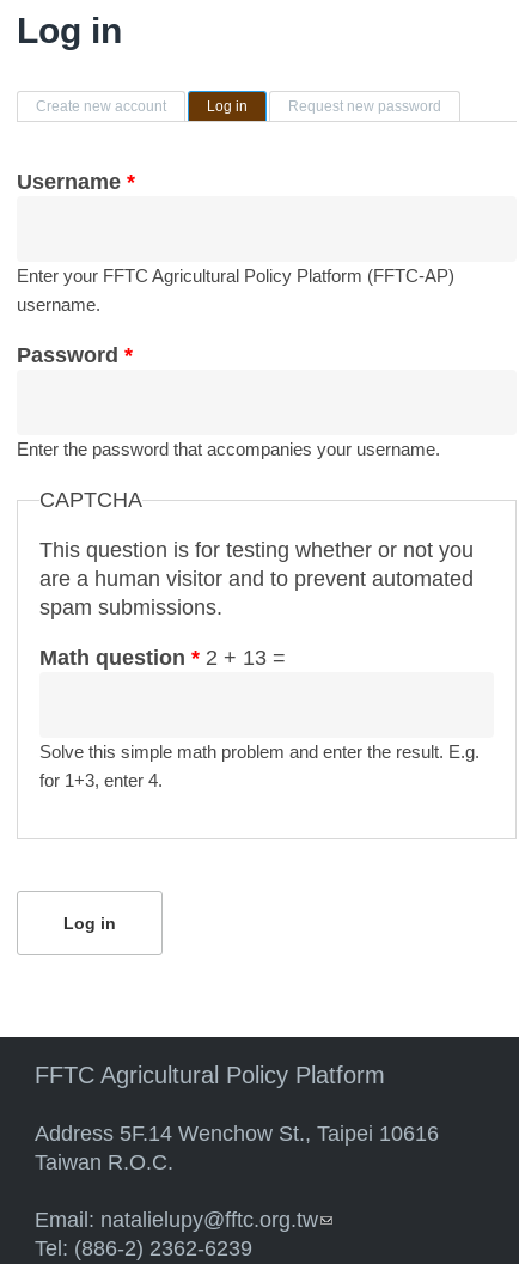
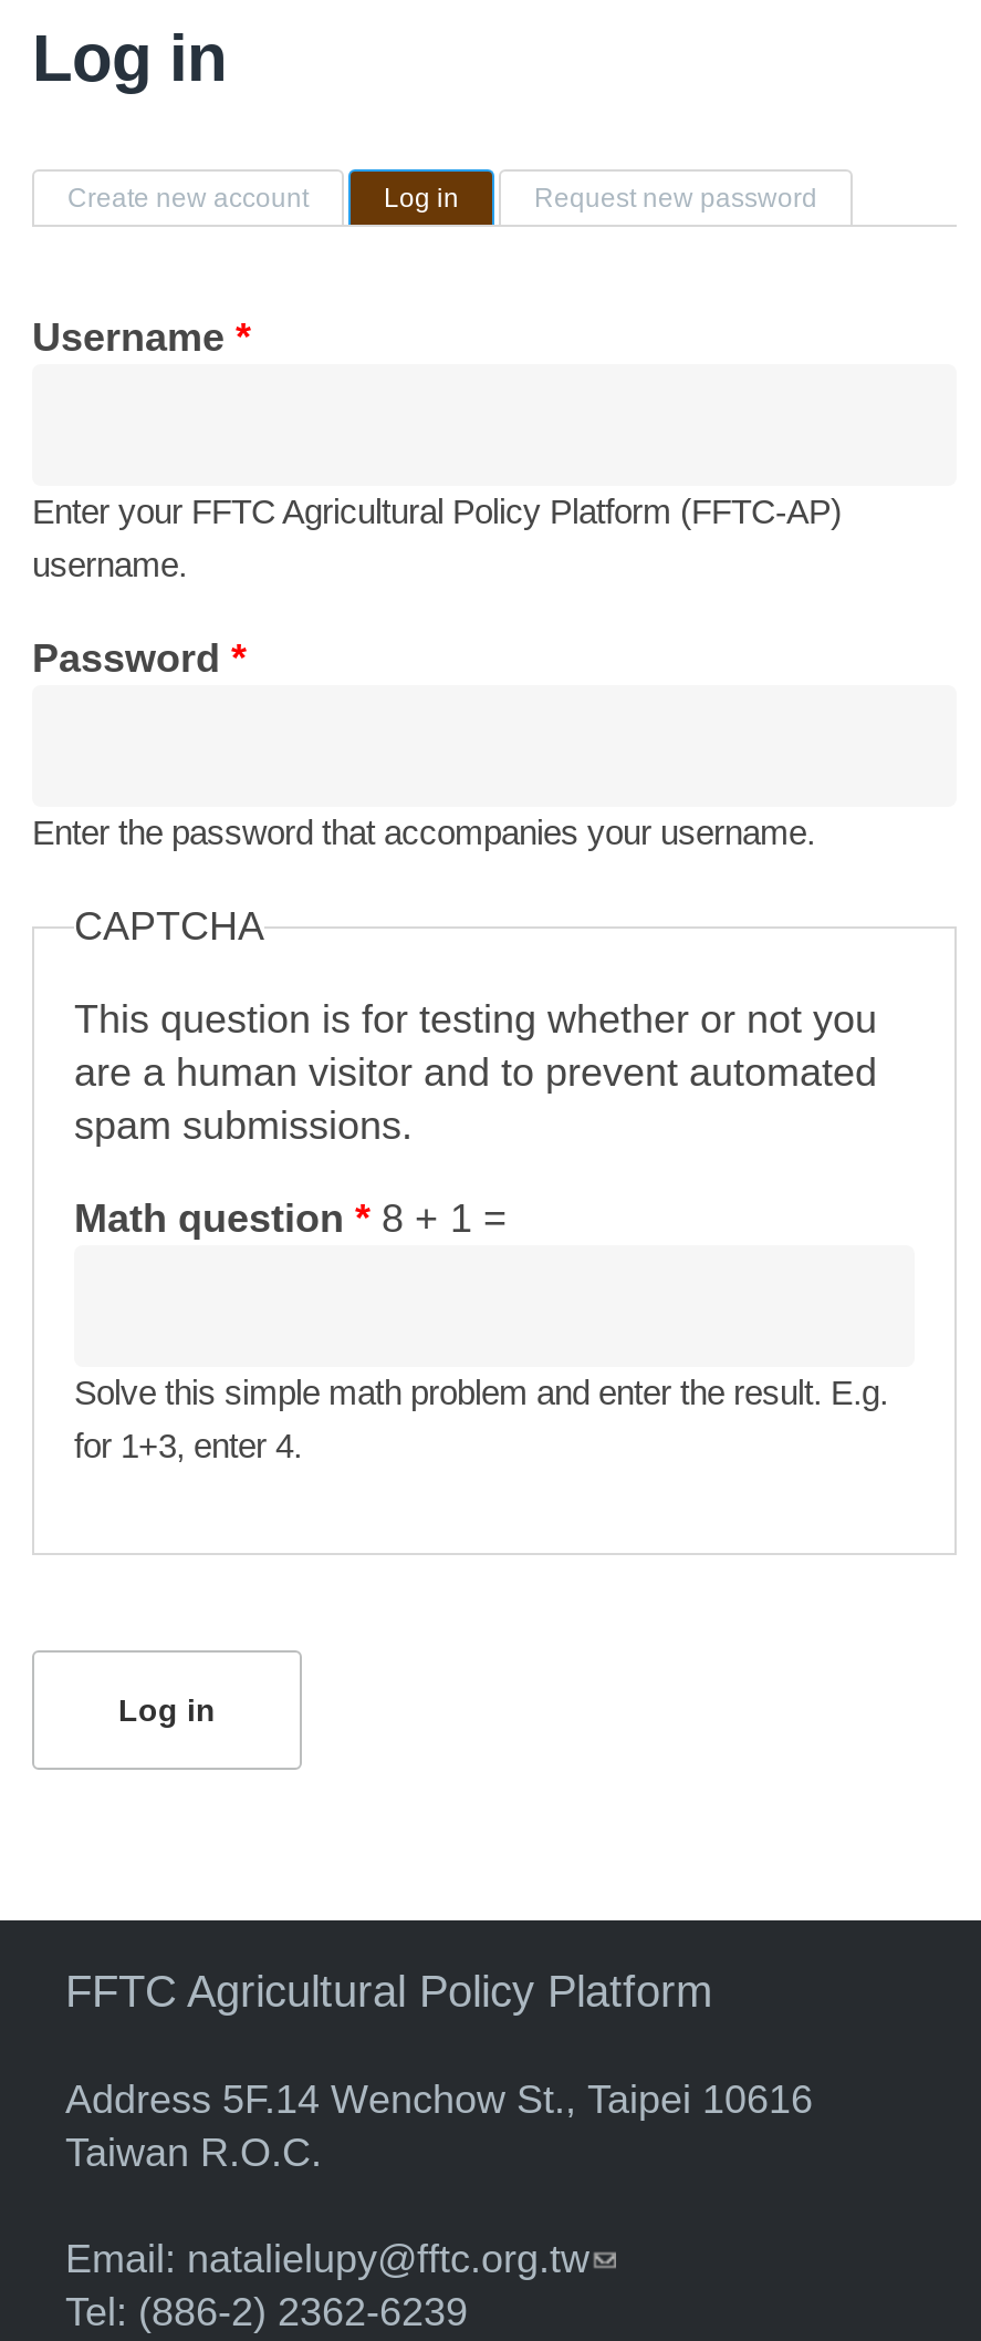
[39,646,286,670] Math question * 2 + 13 = -> [74,1197,508,1241] Math question * 8 + 1 =

